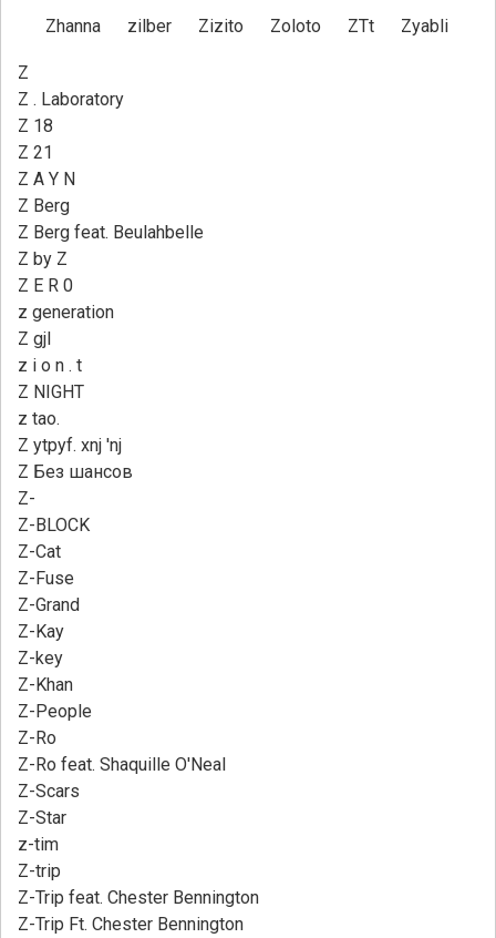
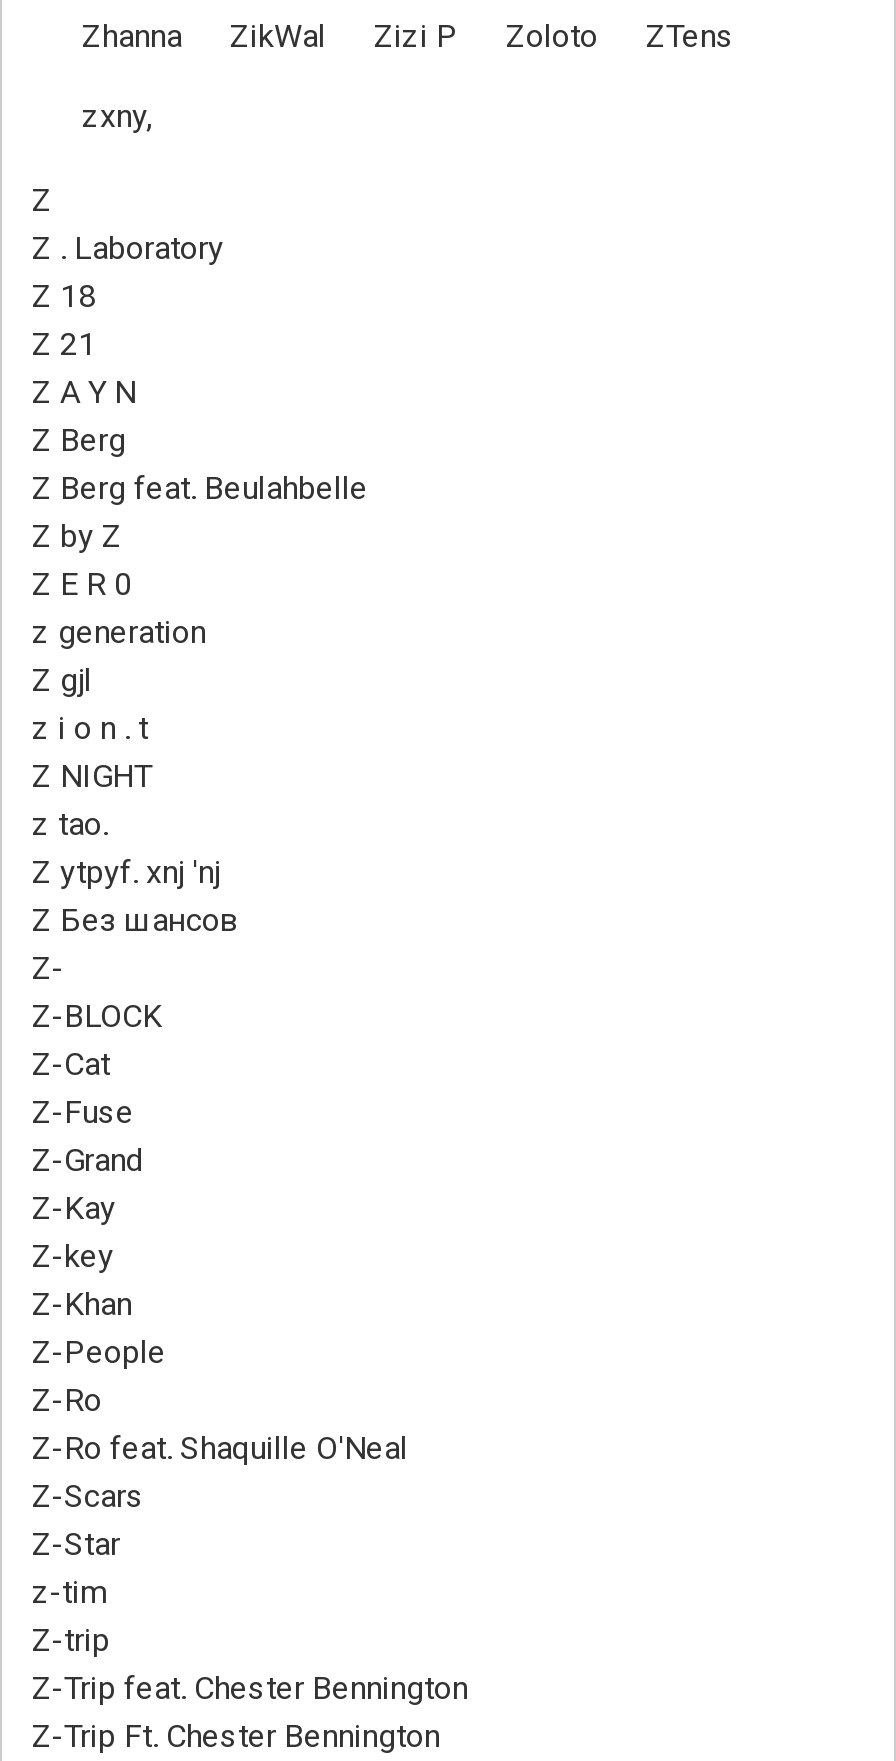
[127,16,244,37] zilber | Zizito -> [230,17,458,55] ZikWal | Zizi P
[348,16,448,37] ZTt | Zyabli -> [82,17,734,135] ZTens | zxny,

